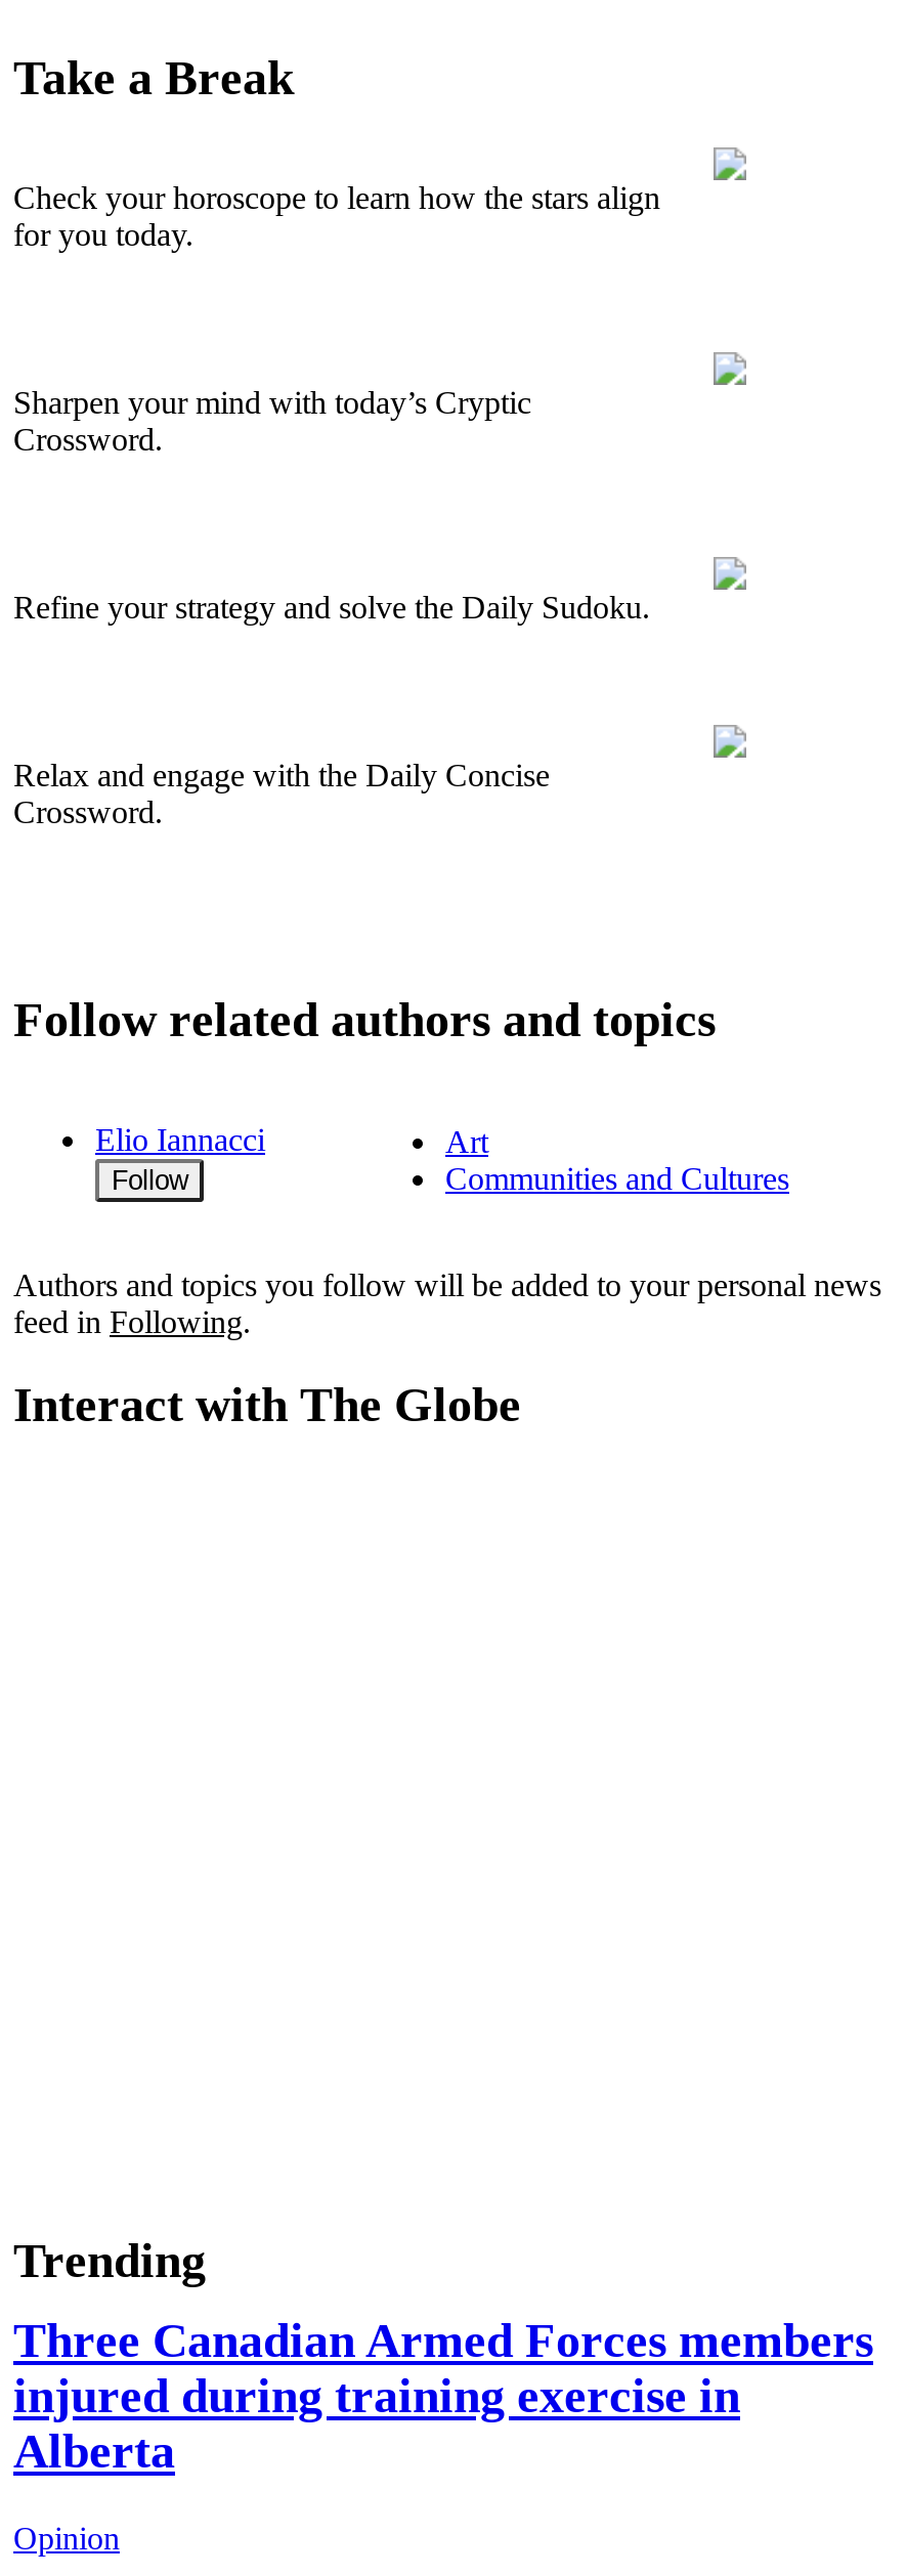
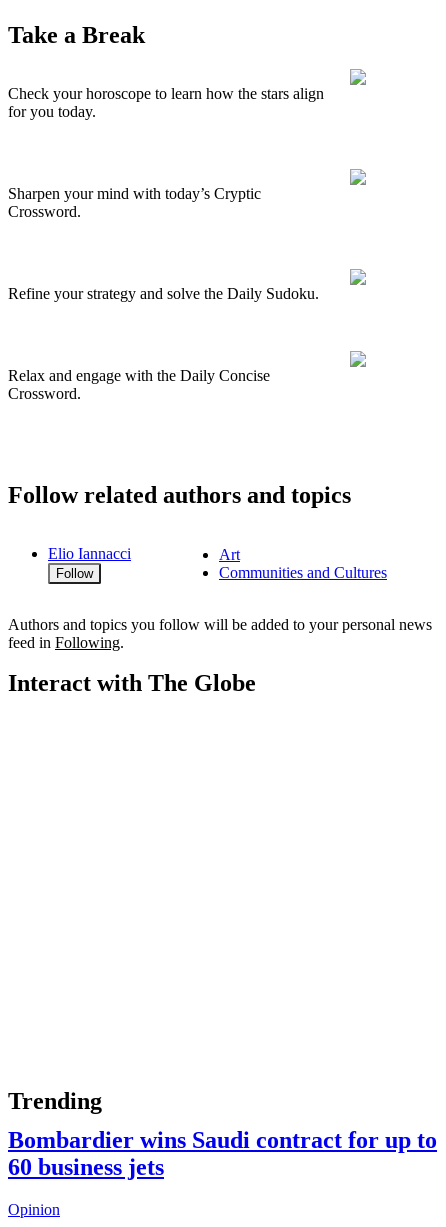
[13,2313,873,2477] Three Canadian Armed Forces members | injured during training exercise in | Alberta -> [8,1127,437,1180] Bombardier wins Saudi contract for up to | 60 business jets

